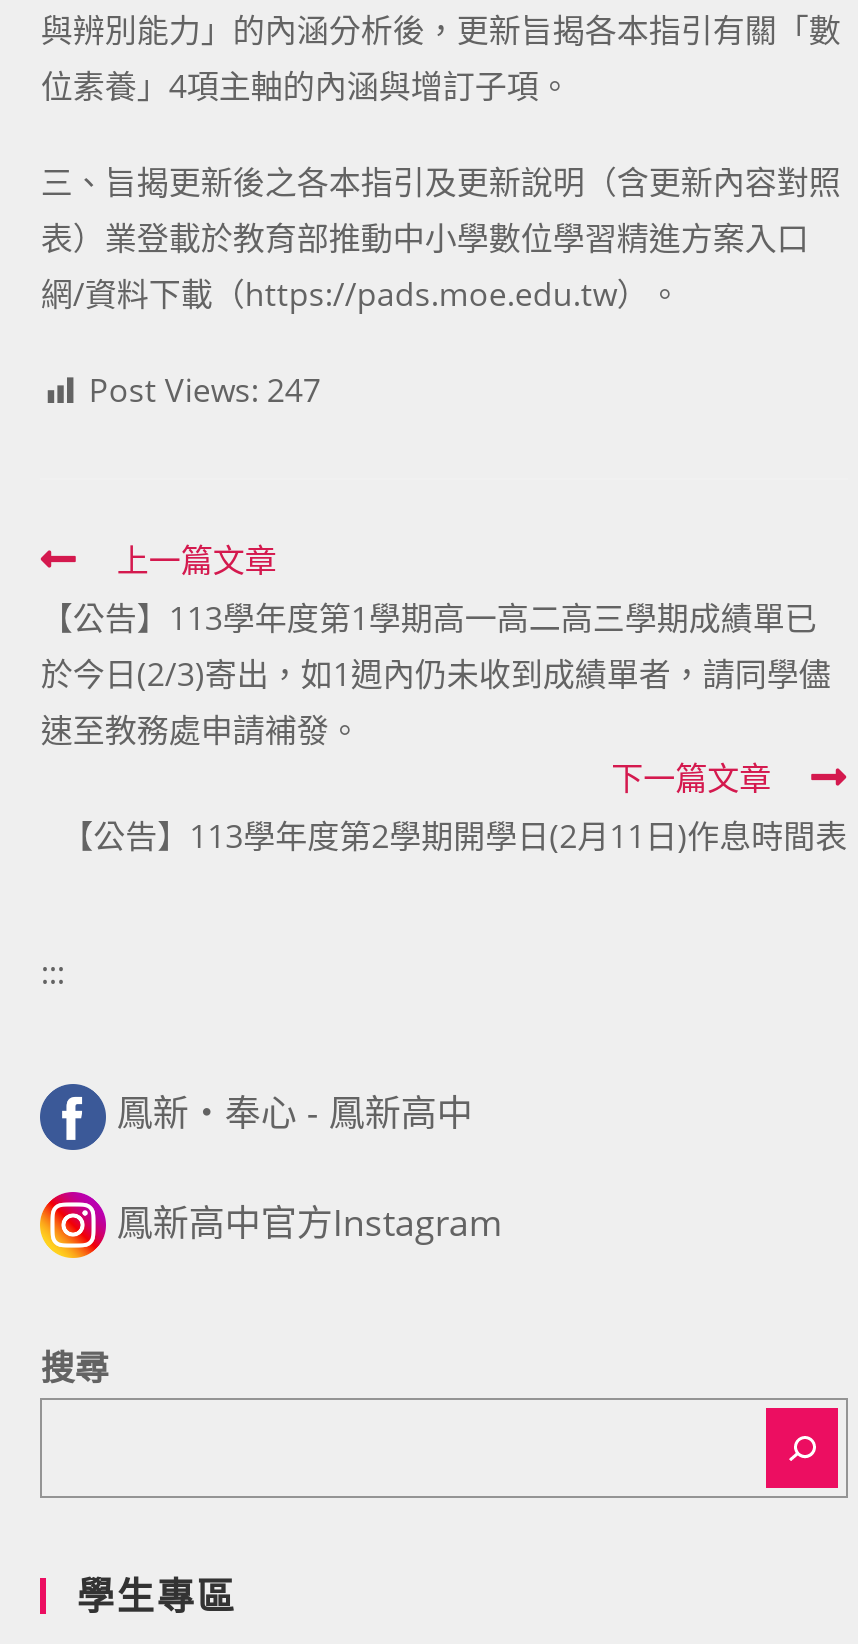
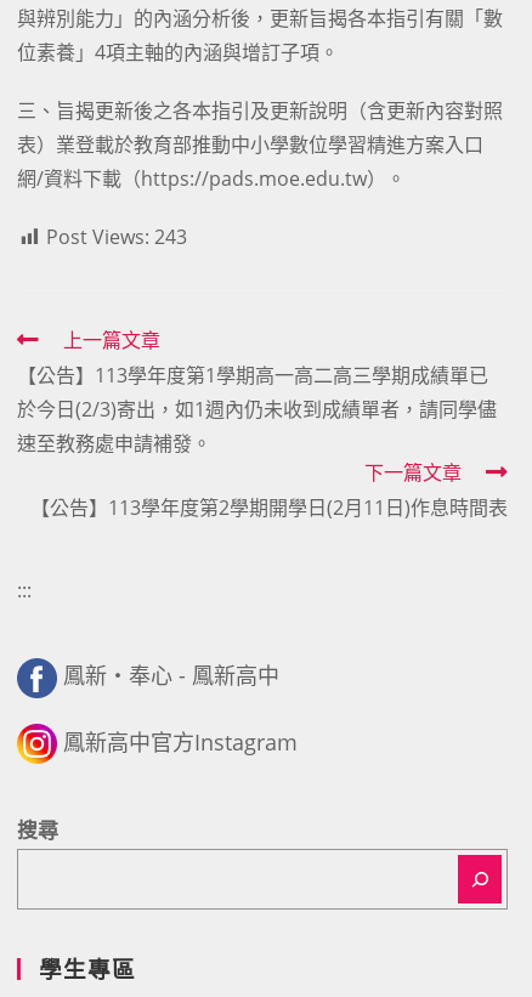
[89,368,321,412] Post Views: 247 -> [47,223,188,250] Post Views: 243

